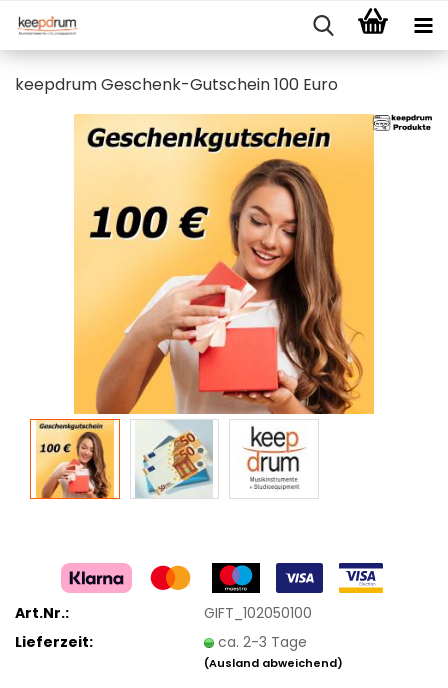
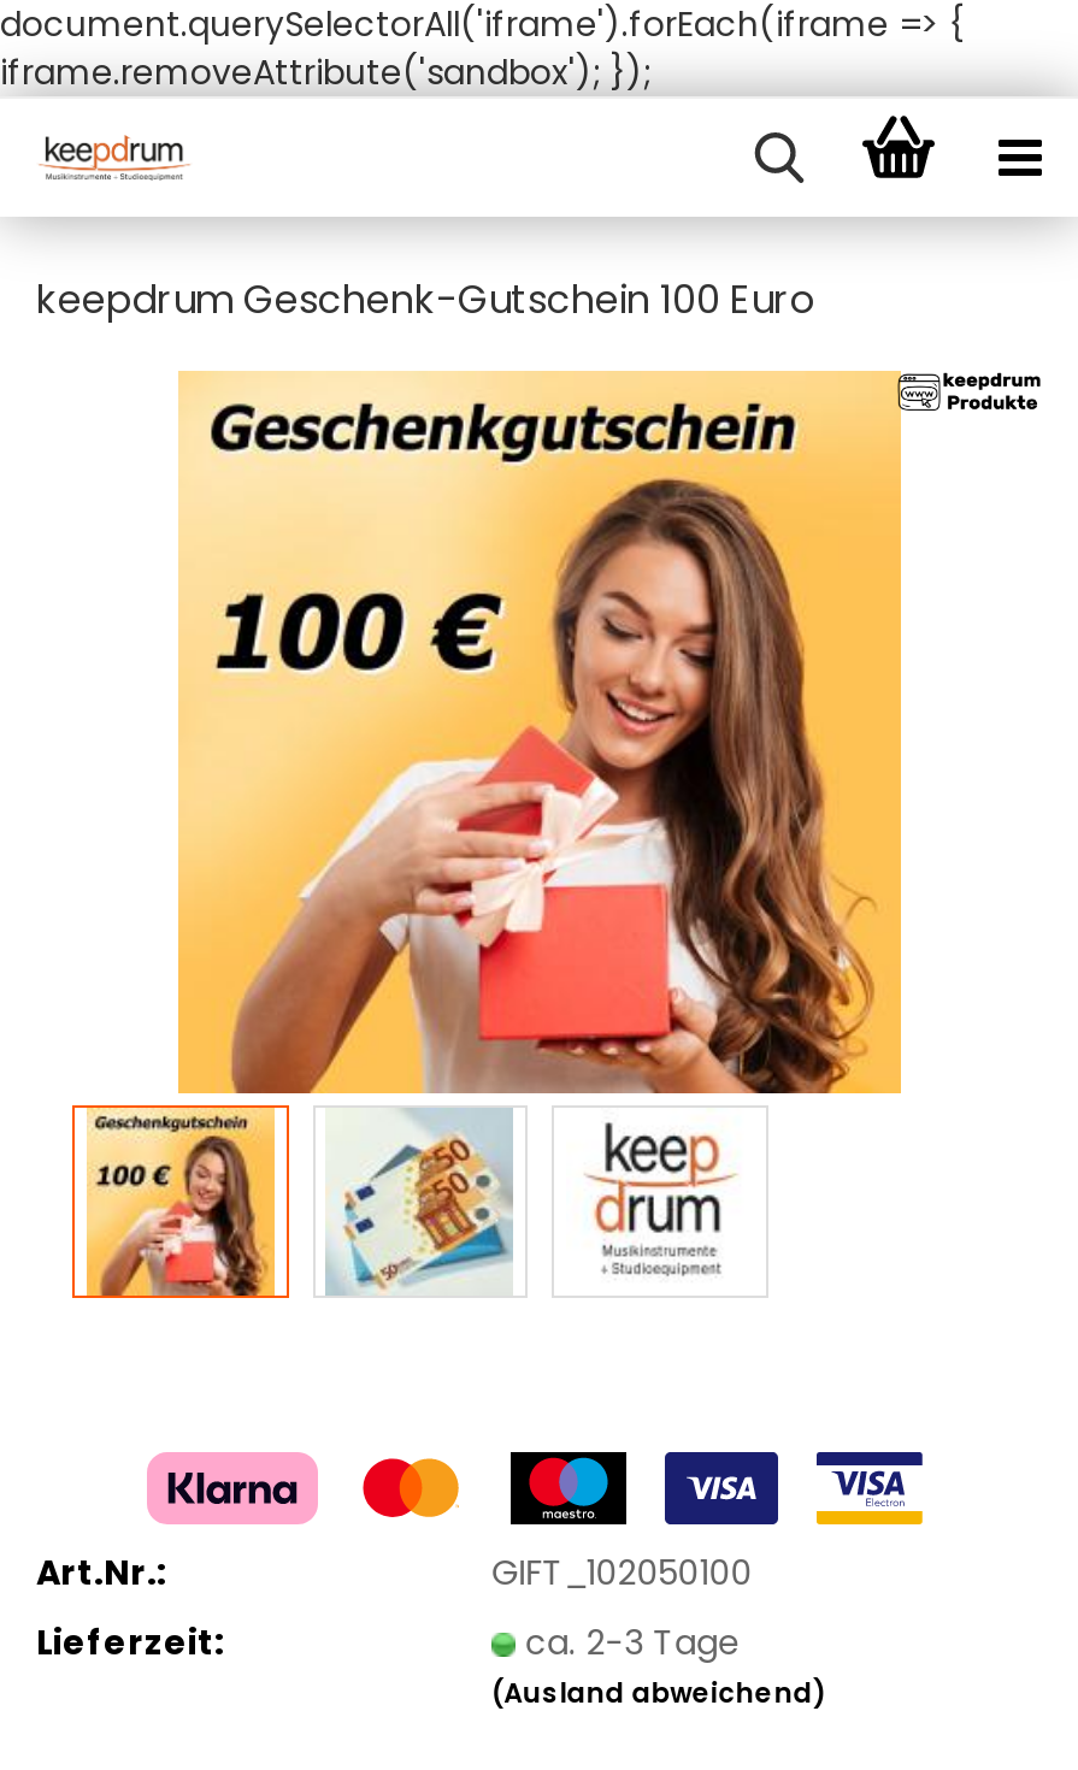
none -> [0,0,964,96] document.querySelectorAll('iframe').forEach(iframe => { | iframe.removeAttribute('sandbox'); });

